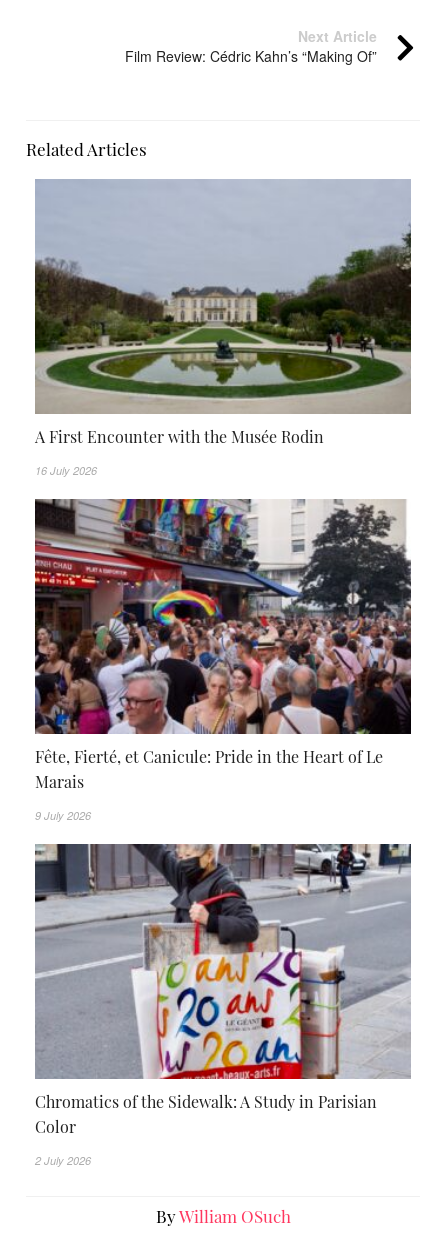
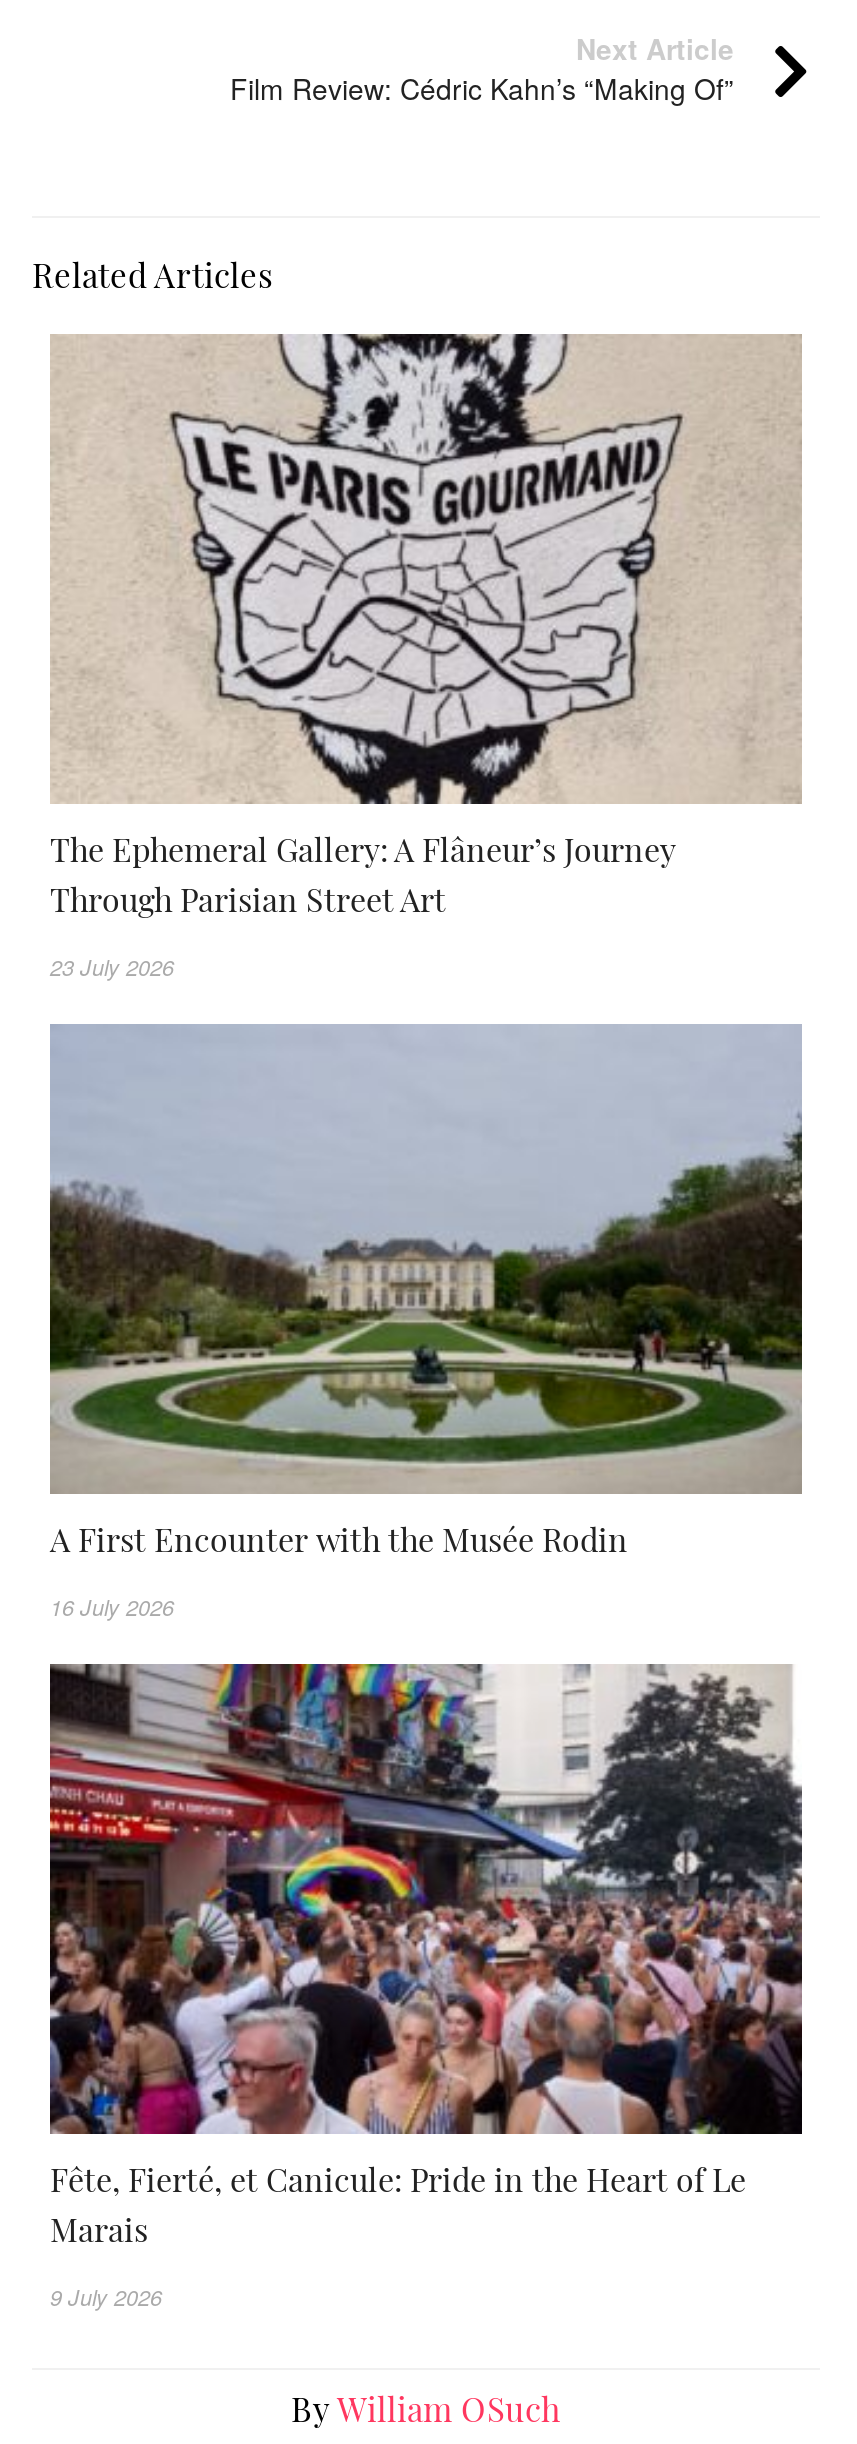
none -> [50,332,802,982] [image] | The Ephemeral Gallery: A Flâneur’s Journey | Through Parisian Street Art | 23 July 2026
moved [34,223,413,823] -> [48,1112,806,2312]: [image] | A First Encounter with the Musée Rodin | 16 July 2026 | Fête, Fierté, et Canicule: Pride in the Heart of Le | Marais | 9 July 2026
[34,843,412,1168] [image] | Chromatics of the Sidewalk: A Study in Parisian | Color | 2 July 2026 -> none

